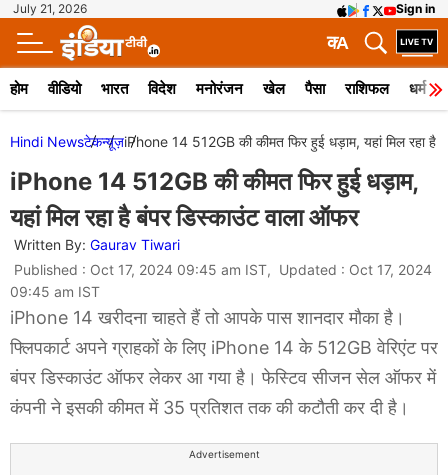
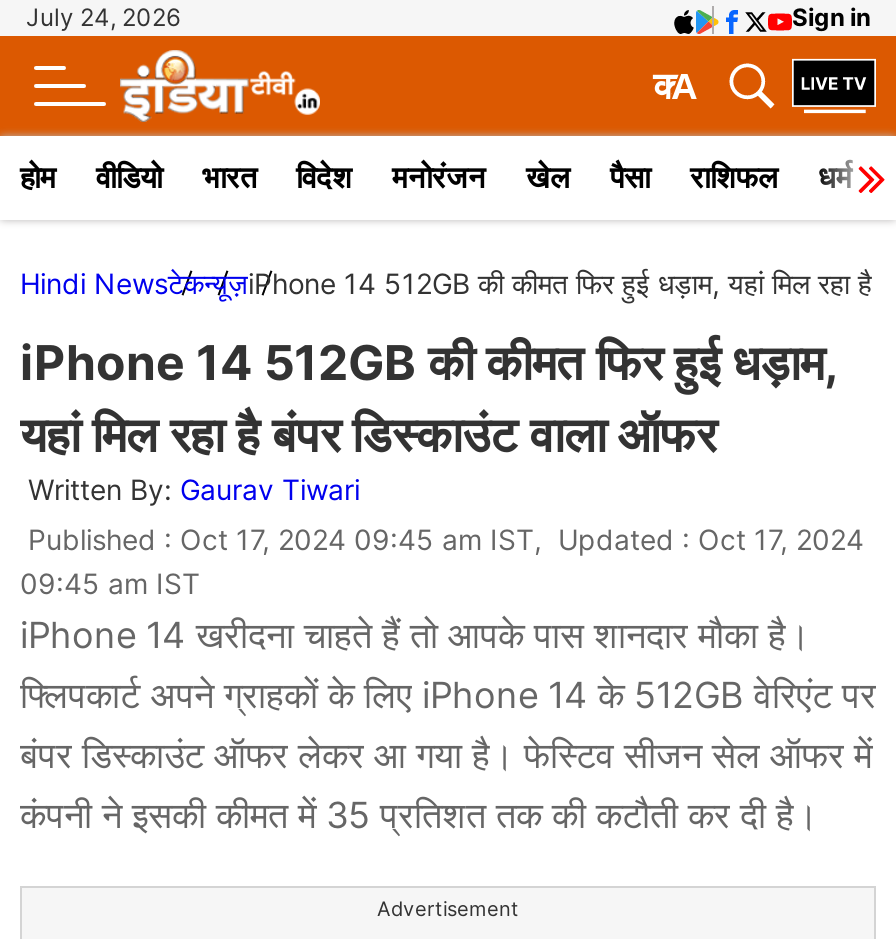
[13,1,87,16] July 21, 2026 -> [26,2,180,32] July 24, 2026

